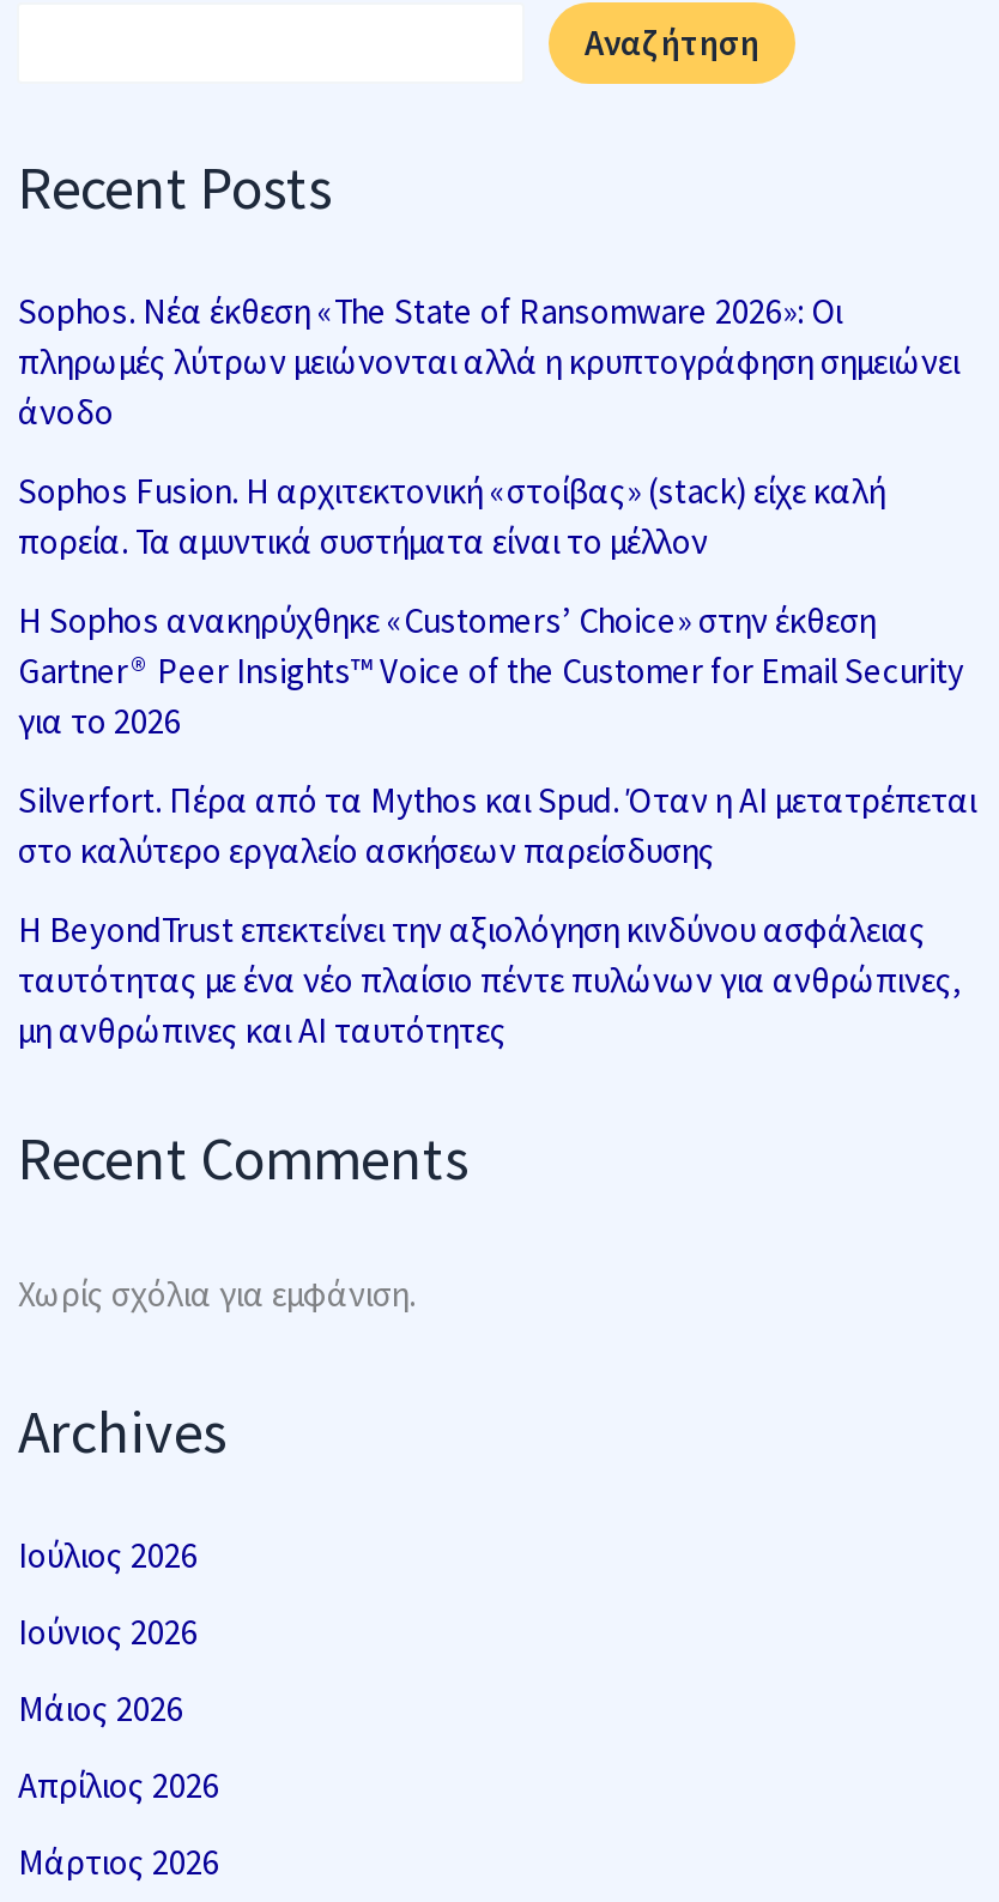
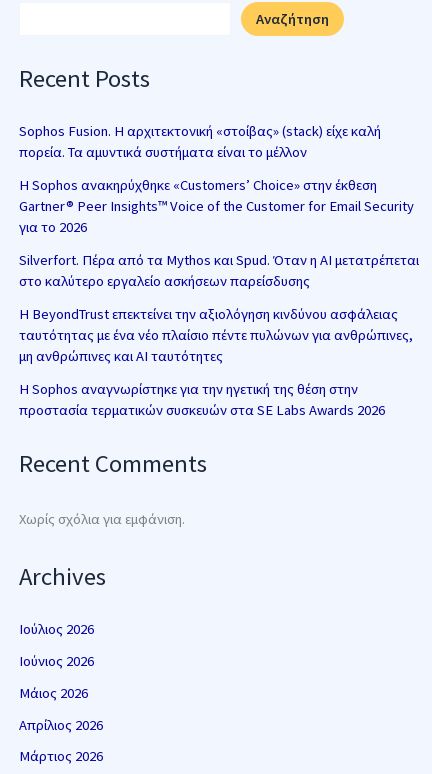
[18,290,959,434] Sophos. Νέα έκθεση «The State of Ransomware 2026»: Οι | πληρωμές λύτρων μειώνονται αλλά η κρυπτογράφηση σημειώνει | άνοδο -> none
moved [18,470,976,1052] -> [19,121,419,364]: Sophos Fusion. Η αρχιτεκτονική «στοίβας» (stack) είχε καλή | πορεία. Τα αμυντικά συστήματα είναι το μέλλον | Η Sophos ανακηρύχθηκε «Customers’ Choice» στην έκθεση | ... | ταυτότητας με ένα νέο πλαίσιο πέντε πυλώνων για ανθρώπινες, | μη ανθρώπινες και AI ταυτότητες
none -> [19,379,385,418] Η Sophos αναγνωρίστηκε για την ηγετική της θέση στην | προστασία τερματικών συσκευών στα SE Labs Awards 2026

